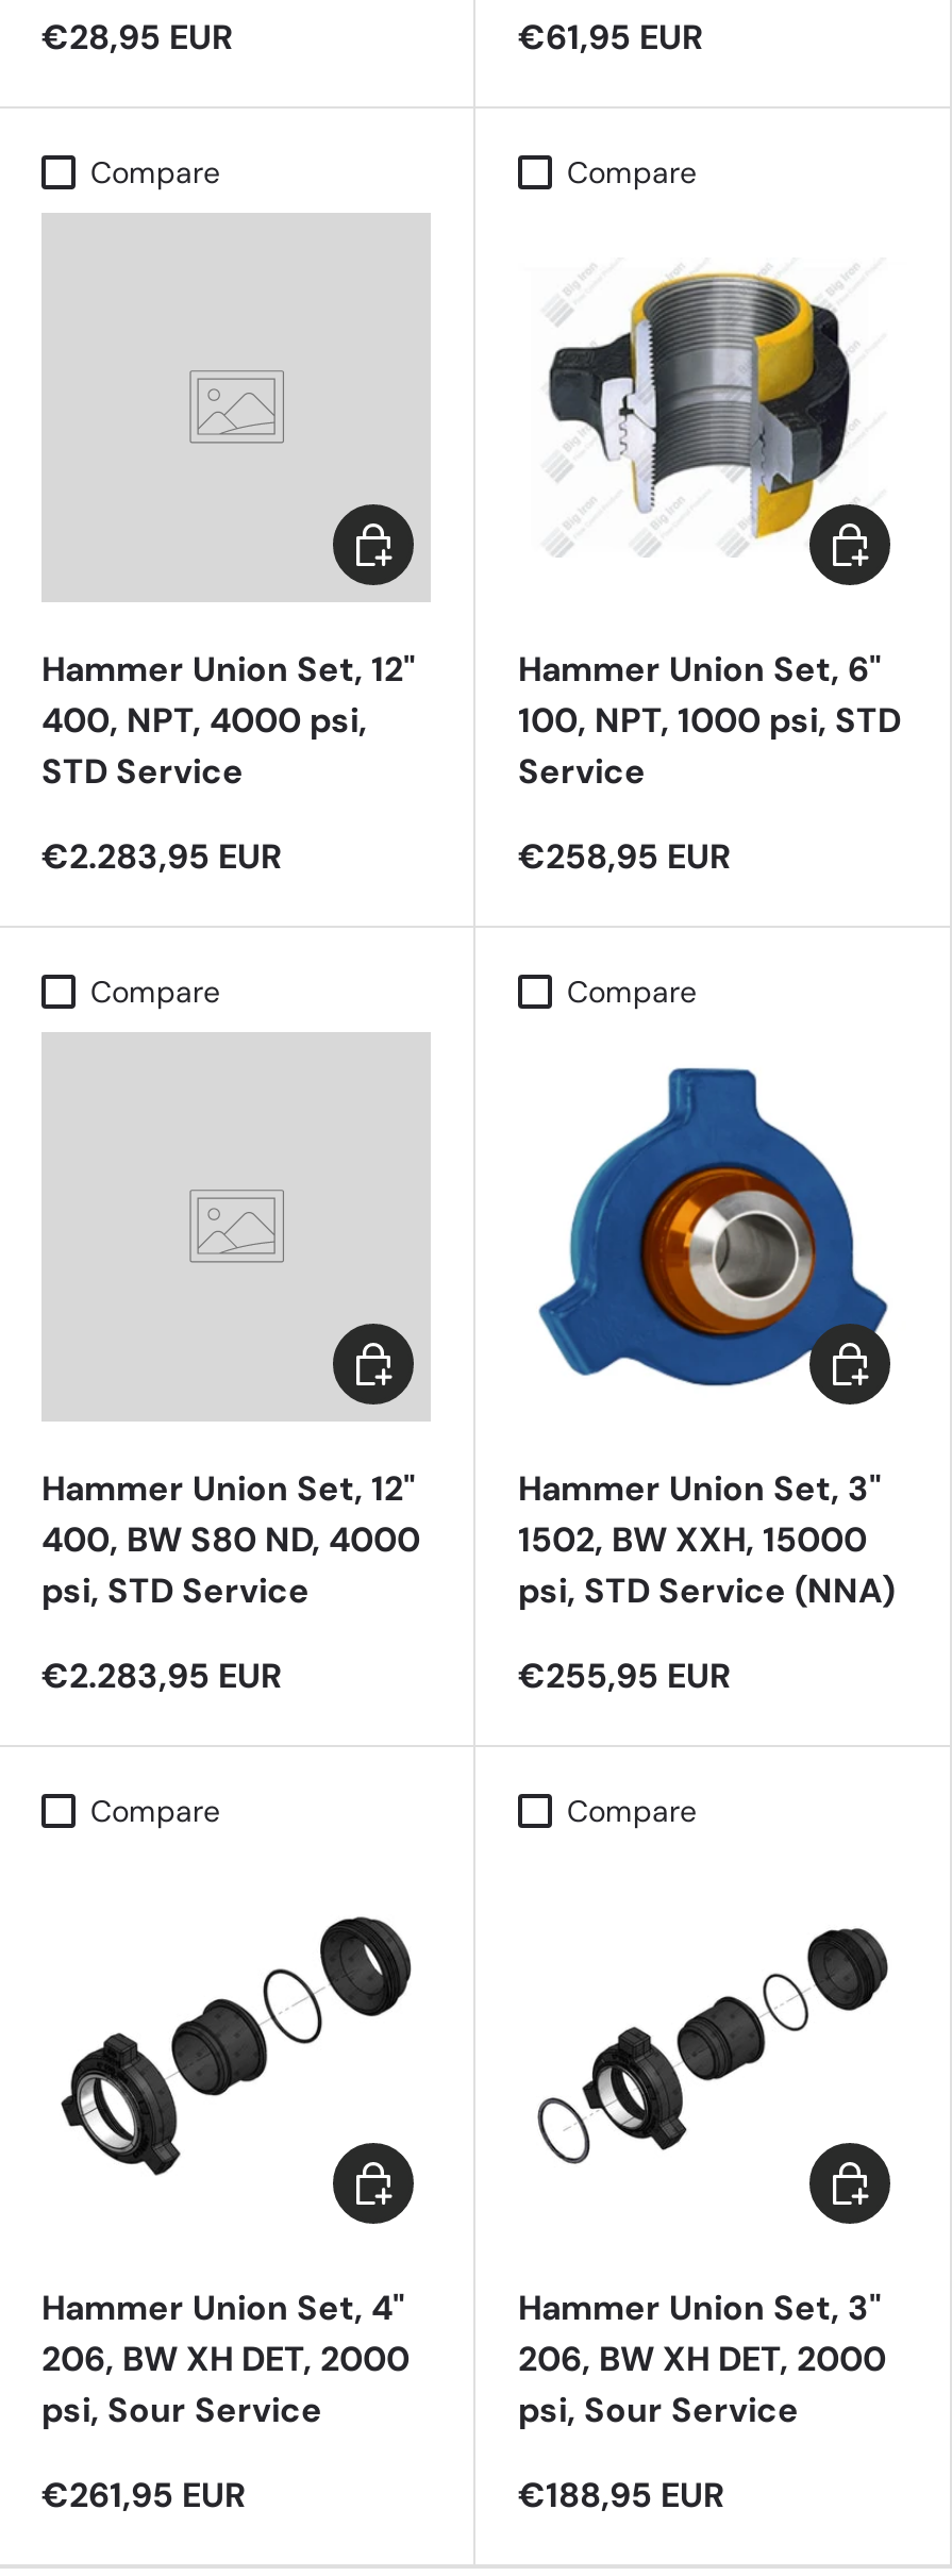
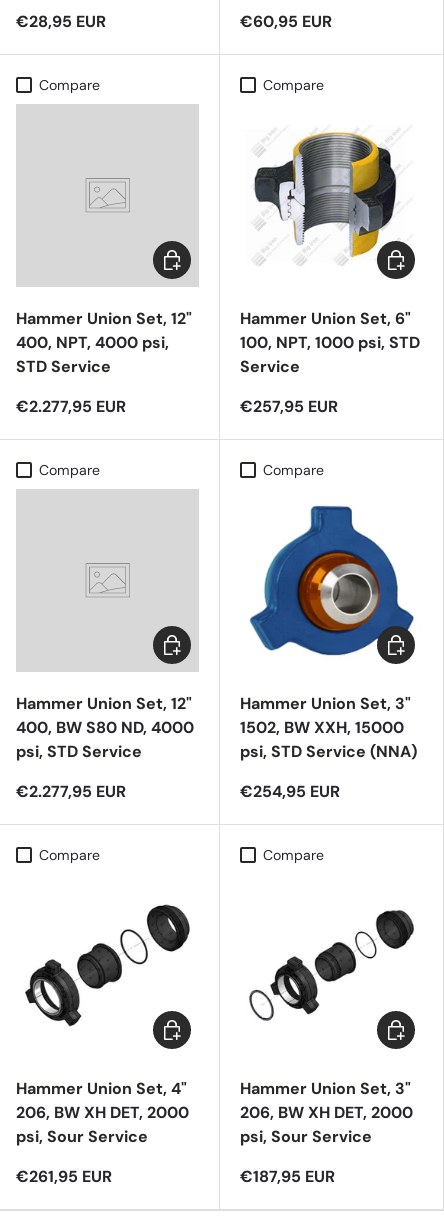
[518,15,703,59] €61,95 EUR -> [240,11,332,32] €60,95 EUR
[41,834,282,879] €2.283,95 EUR -> [16,396,126,417] €2.277,95 EUR
[518,834,731,879] €258,95 EUR -> [240,396,338,417] €257,95 EUR
[41,1653,282,1698] €2.283,95 EUR -> [16,781,126,802] €2.277,95 EUR
[518,1653,731,1698] €255,95 EUR -> [240,781,340,802] €254,95 EUR
[518,2473,724,2517] €188,95 EUR -> [240,1166,335,1187] €187,95 EUR

